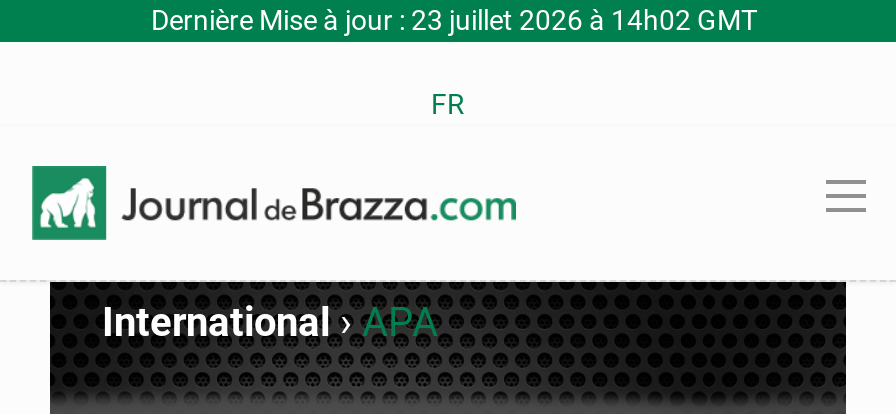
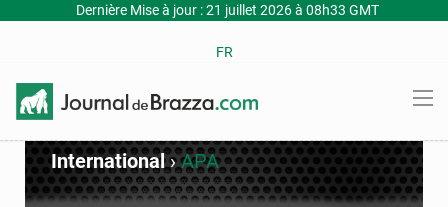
[145,4,757,36] Dernière Mise à jour : 23 juillet 2026 à 14h02 GMT -> [72,2,378,18] Dernière Mise à jour : 21 juillet 2026 à 08h33 GMT

